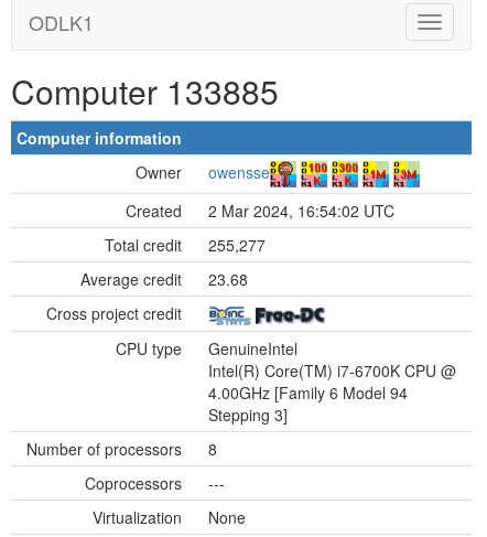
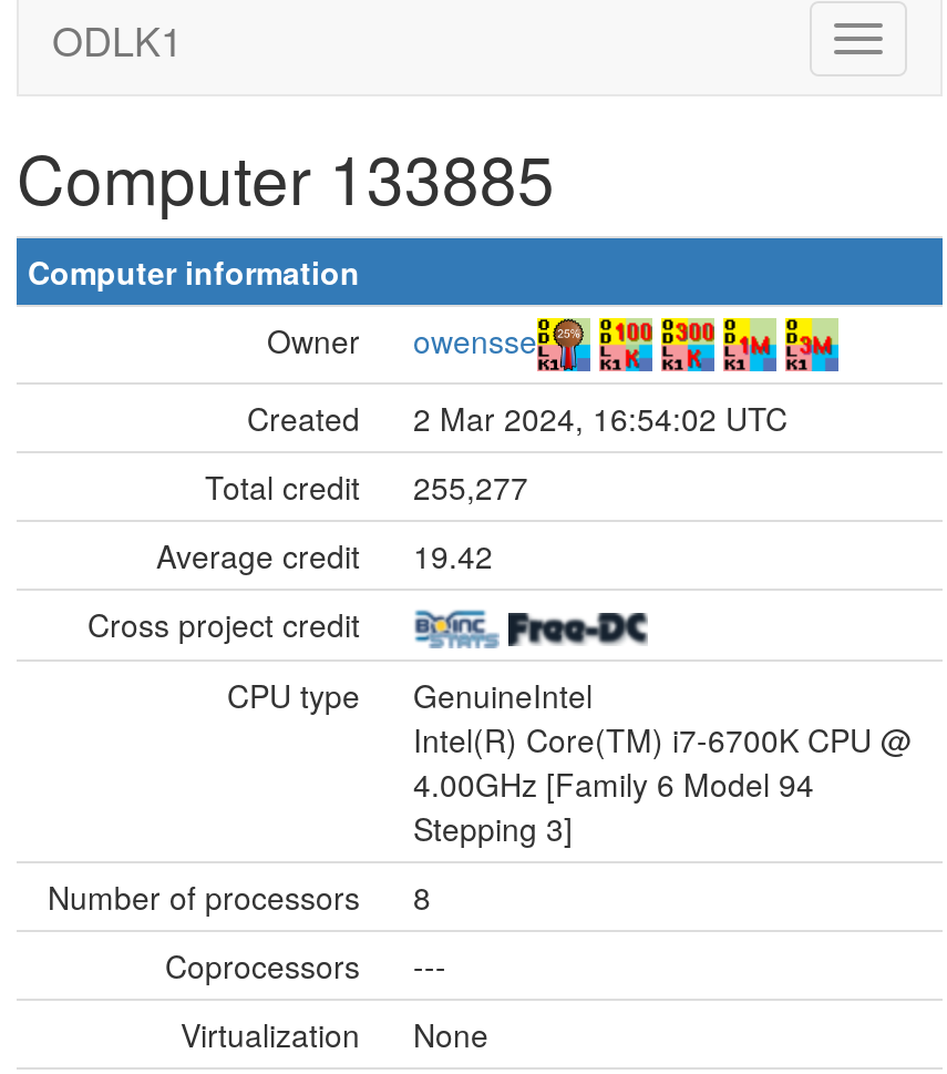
[80,268,248,290] Average credit 23.68 -> [156,533,493,577] Average credit 19.42

